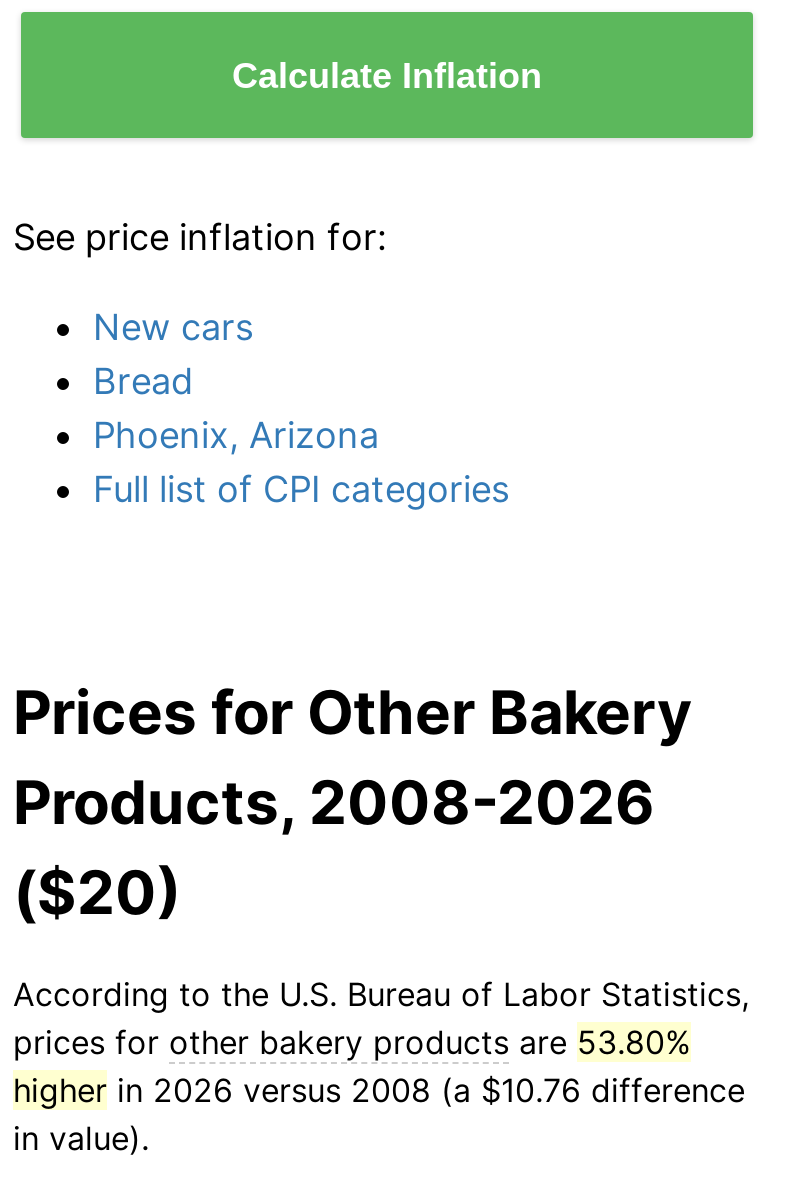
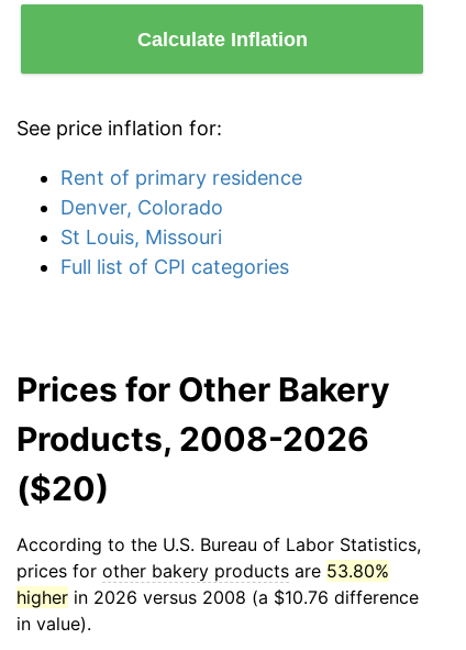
[93,306,379,456] New cars | Bread | Phoenix, Arizona -> [60,166,302,249] Rent of primary residence | Denver, Colorado | St Louis, Missouri

